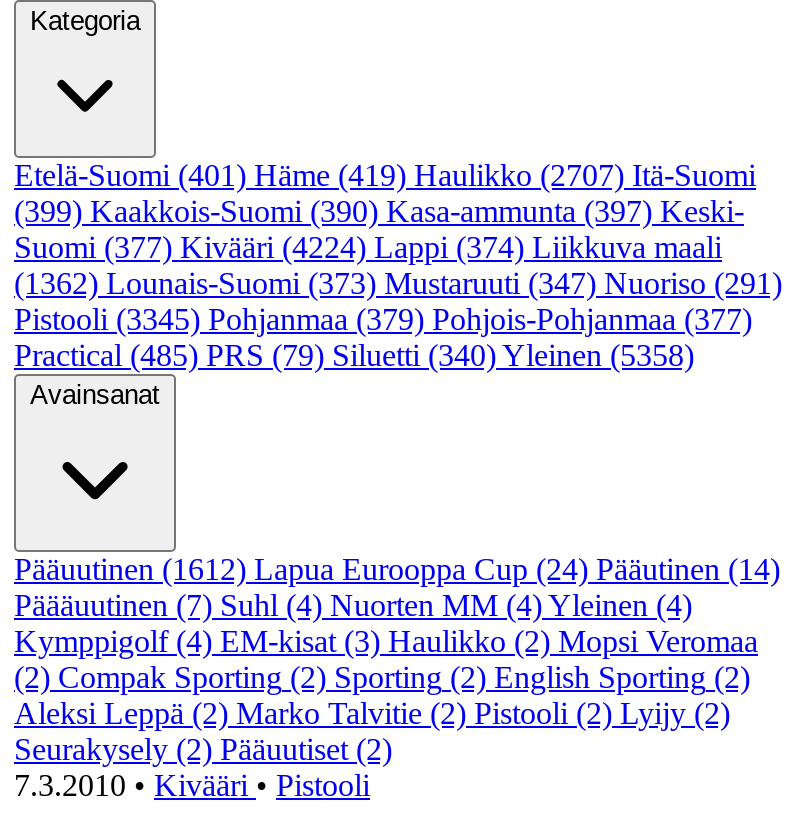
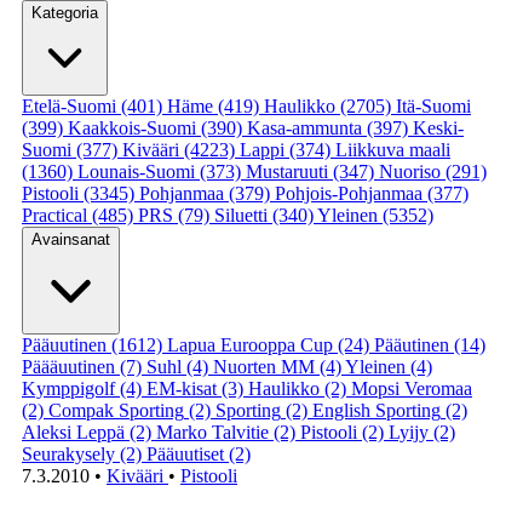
[14,158,756,192] Etelä-Suomi (401) Häme (419) Haulikko (2707) Itä-Suomi -> [22,96,471,116] Etelä-Suomi (401) Häme (419) Haulikko (2705) Itä-Suomi
[14,230,722,264] Suomi (377) Kivääri (4224) Lappi (374) Liikkuva maali -> [22,139,450,160] Suomi (377) Kivääri (4223) Lappi (374) Liikkuva maali
[14,266,782,300] (1362) Lounais-Suomi (373) Mustaruuti (347) Nuoriso (291) -> [22,161,487,182] (1360) Lounais-Suomi (373) Mustaruuti (347) Nuoriso (291)
[14,338,694,372] Practical (485) PRS (79) Siluetti (340) Yleinen (5358) -> [22,205,433,225] Practical (485) PRS (79) Siluetti (340) Yleinen (5352)

